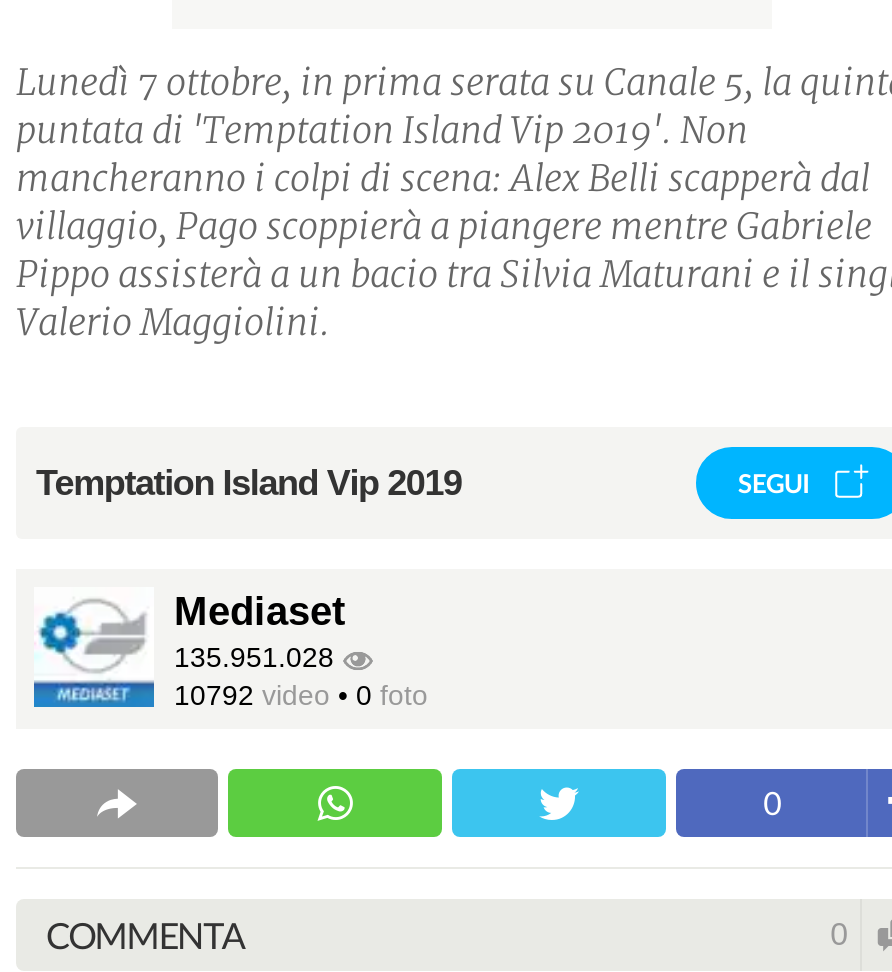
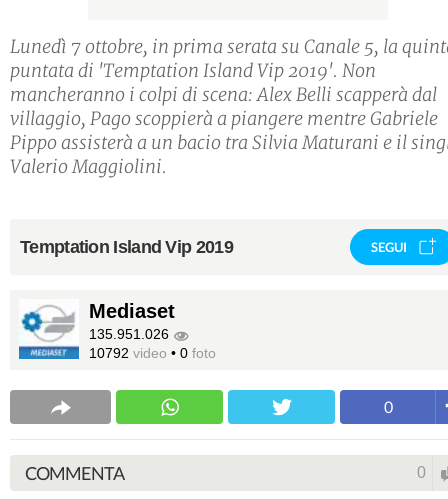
[174,642,334,674] 135.951.028 -> [89,326,169,342] 135.951.026

